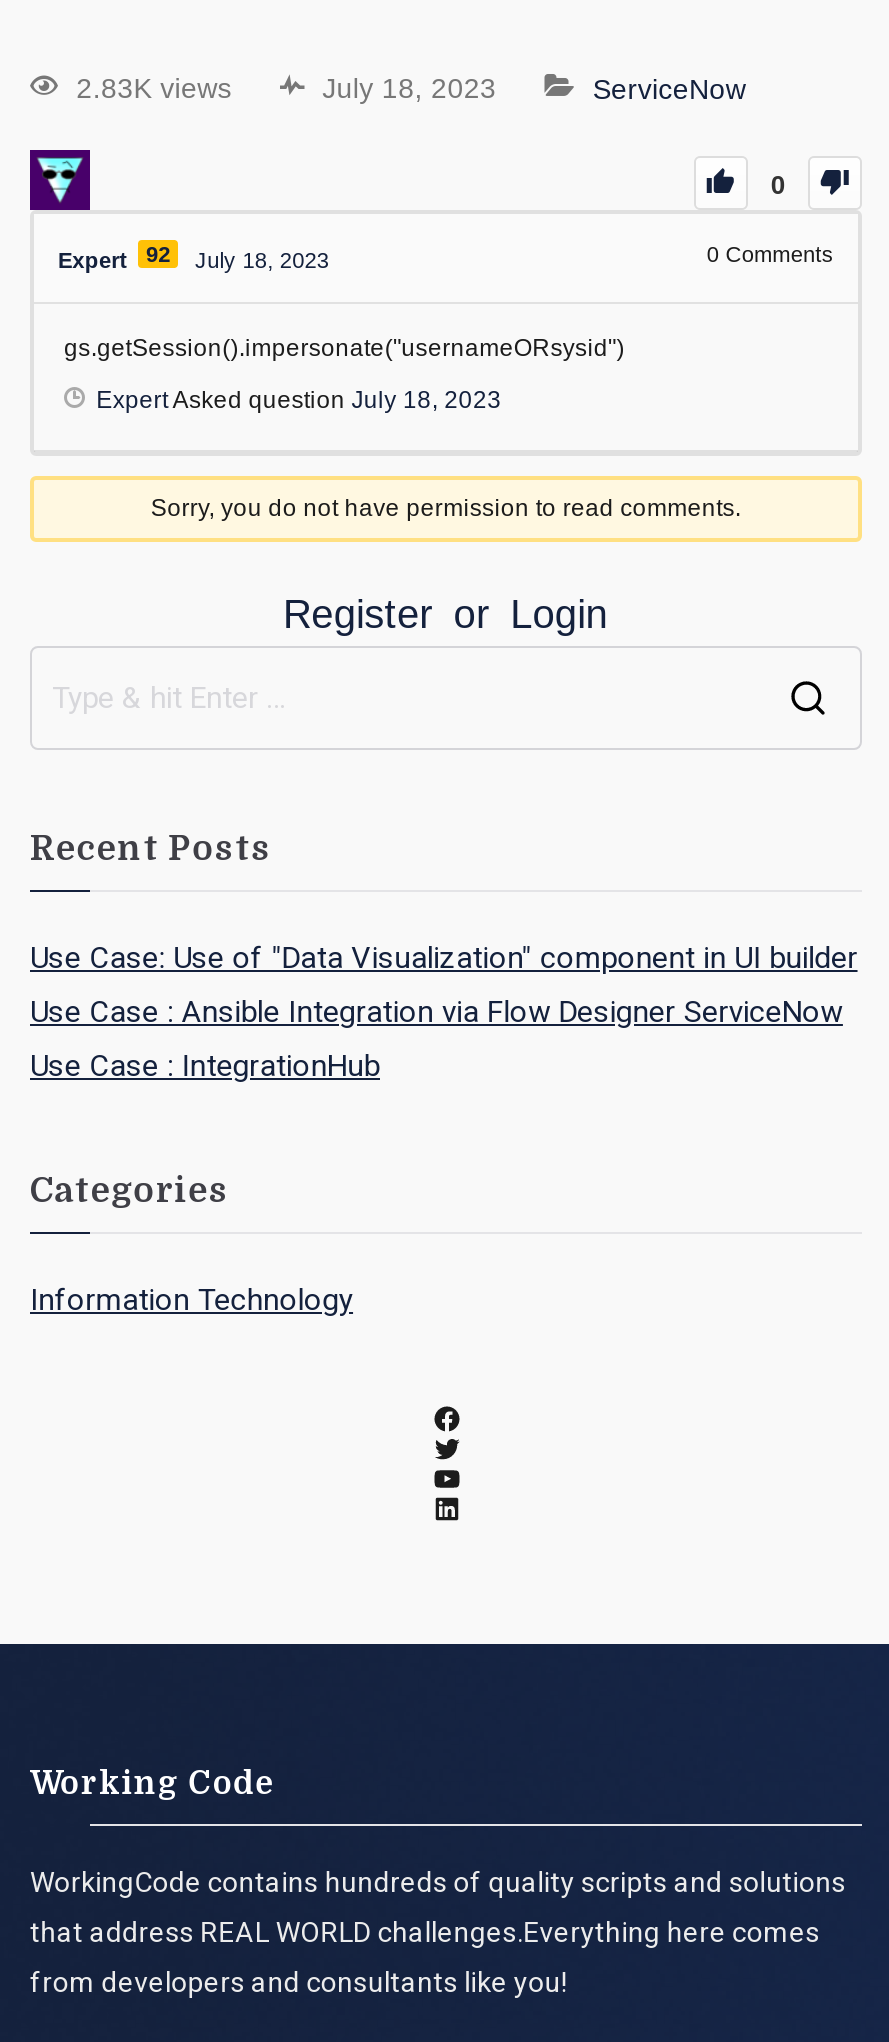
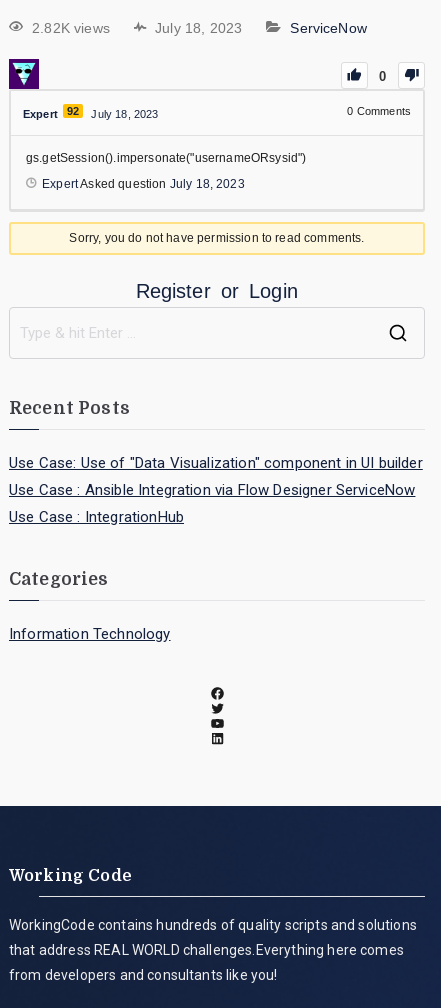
[76,73,232,105] 2.83K views -> [32,20,110,36] 2.82K views

